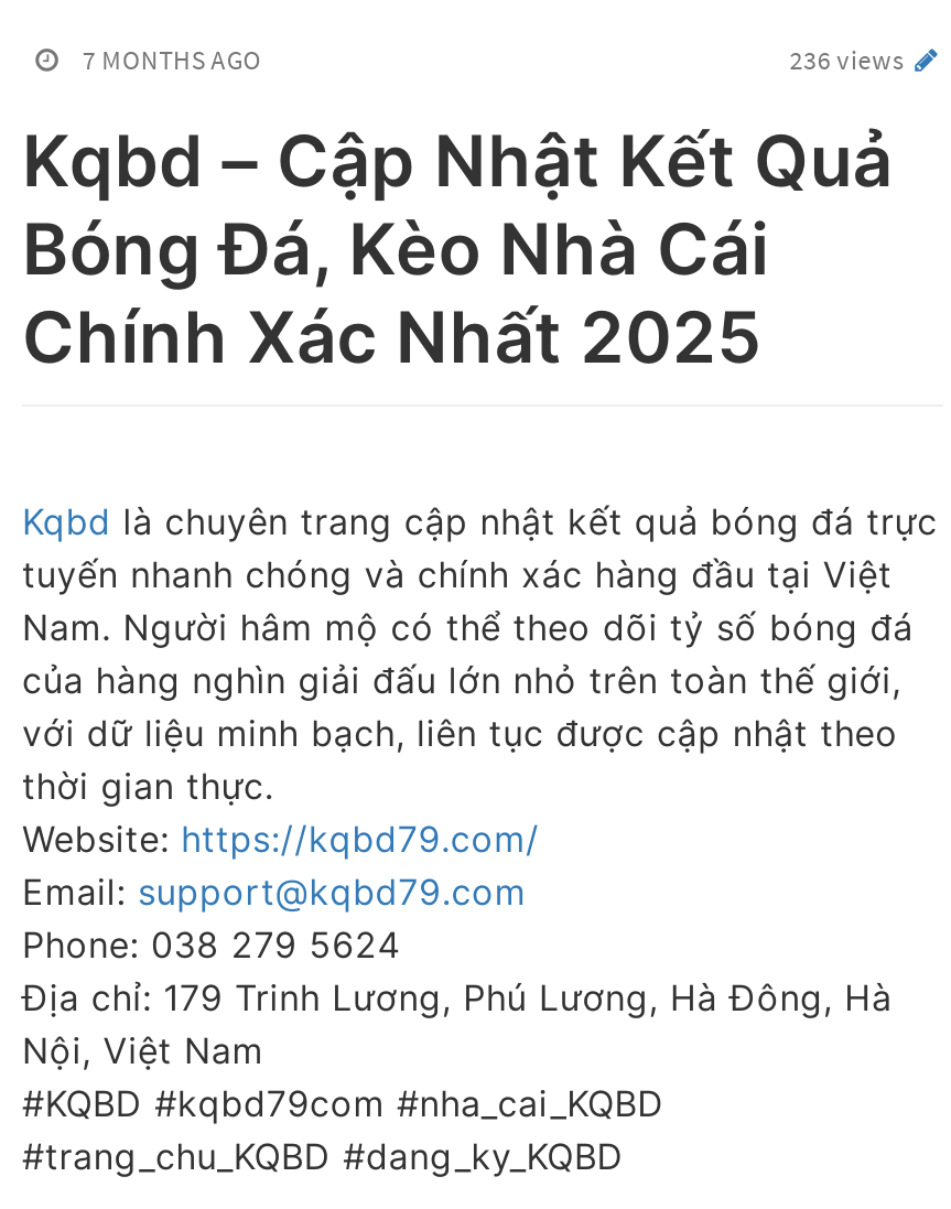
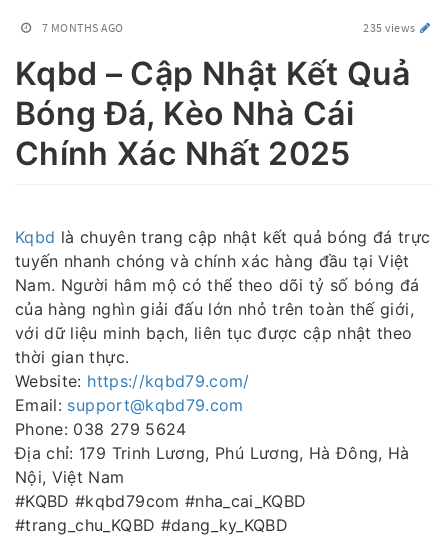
[789,43,910,76] 236 views -> [363,20,418,35] 235 views

